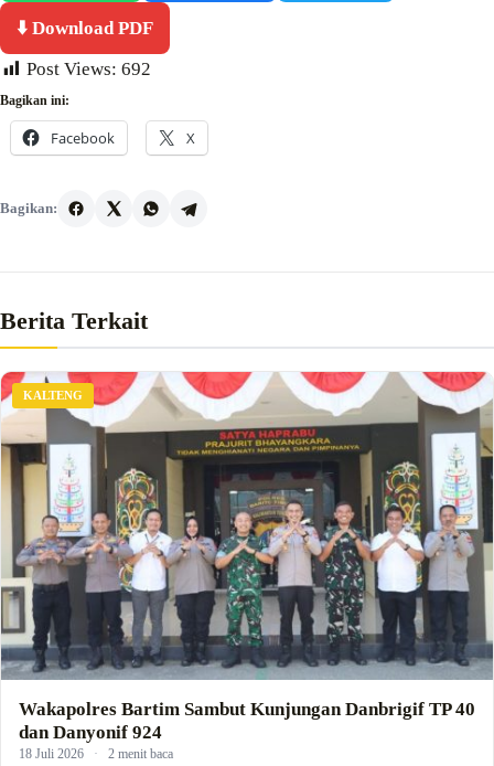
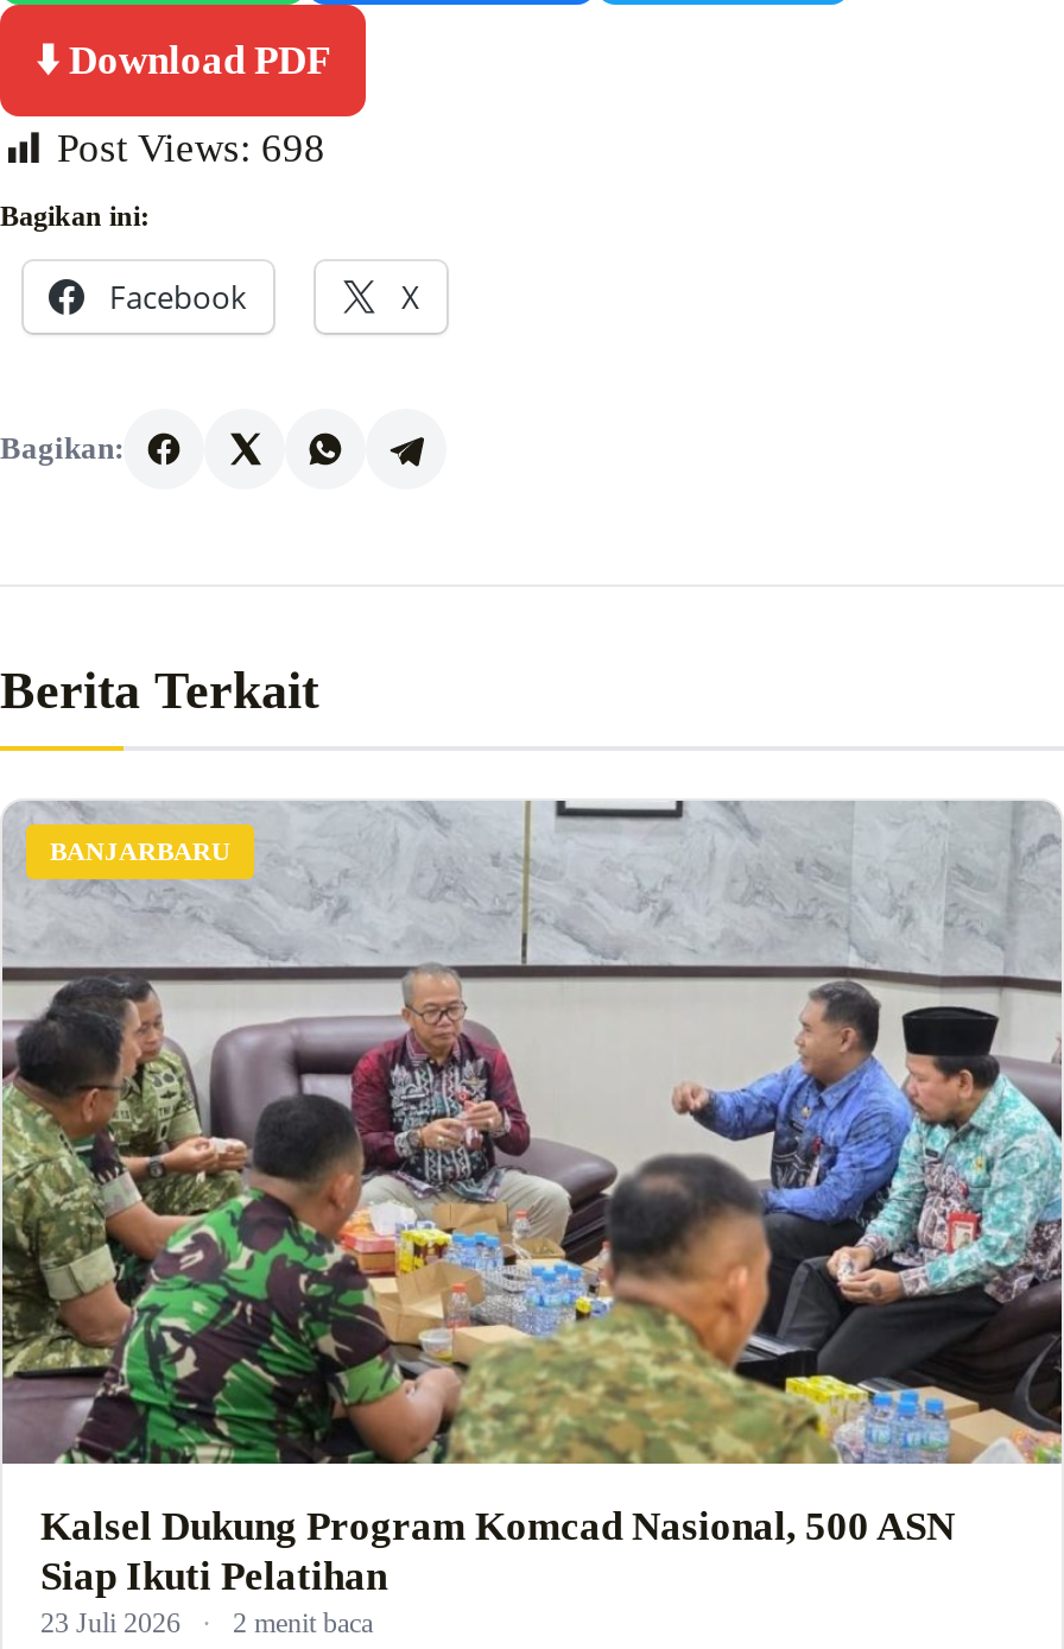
[26,58,151,79] Post Views: 692 -> [57,126,325,171] Post Views: 698
[3,371,491,681] [image] | KALTENG -> [7,798,1057,1466] [image] | BANJARBARU
[19,698,475,761] Wakapolres Bartim Sambut Kunjungan Danbrigif TP 40 | dan Danyonif 924 | 18 Juli 2026 -> [40,1503,955,1639] Kalsel Dukung Program Komcad Nasional, 500 ASN | Siap Ikuti Pelatihan | 23 Juli 2026

